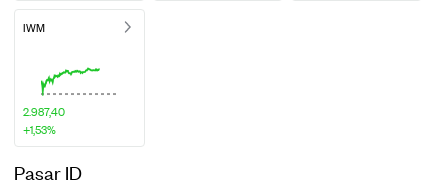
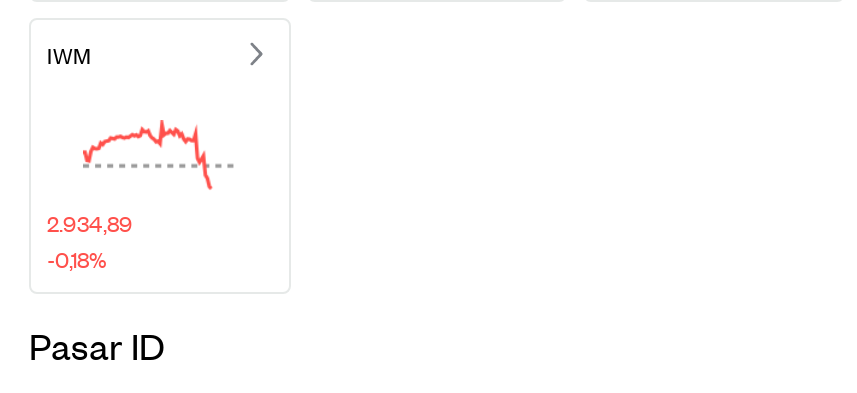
[23,60,117,120] [image] | 2.987,40 -> [47,118,235,240] [image] | 2.934,89
[23,120,56,138] +1,53% -> [47,240,107,276] -0,18%

